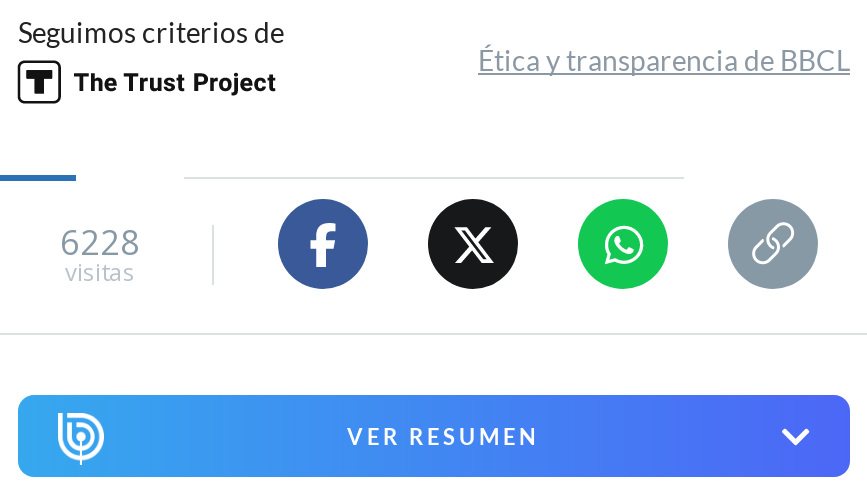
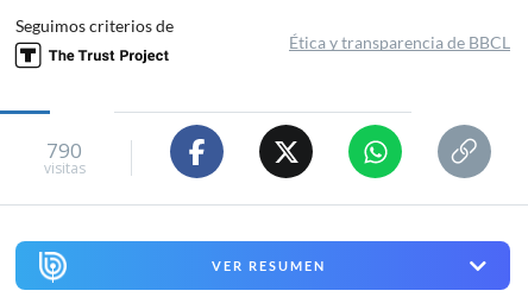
[60,219,140,265] 6228 -> [46,137,82,164] 790

